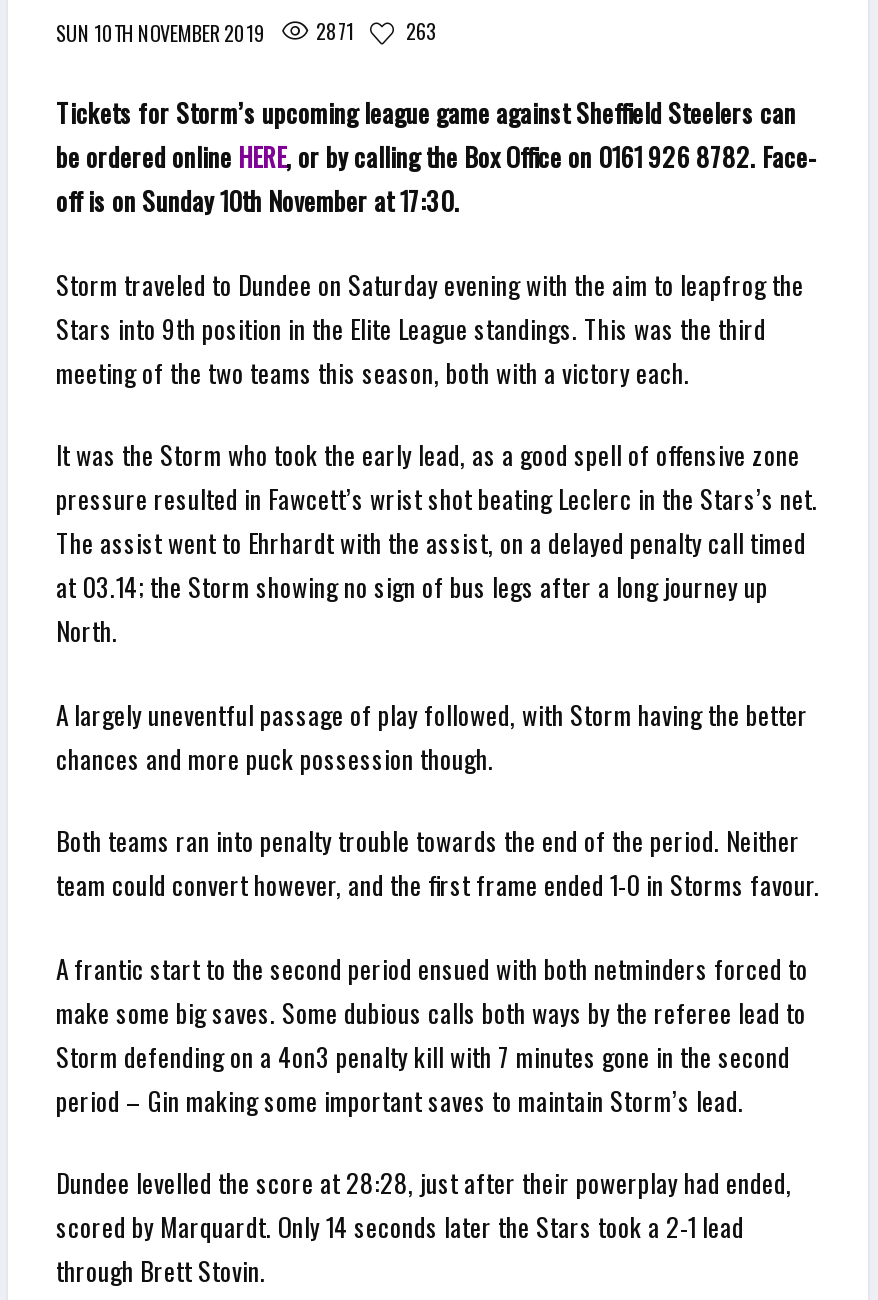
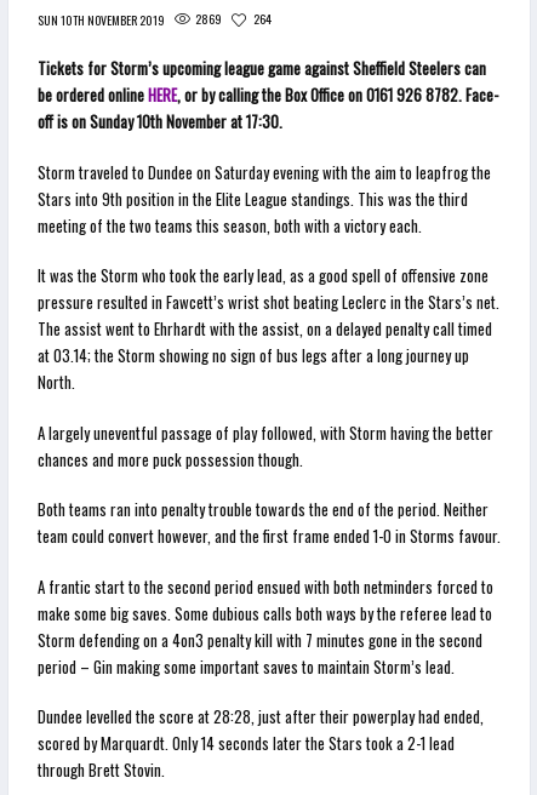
[316,15,354,45] 2871 -> [195,9,222,28] 2869
[406,16,436,46] 263 -> [253,10,272,28] 264

